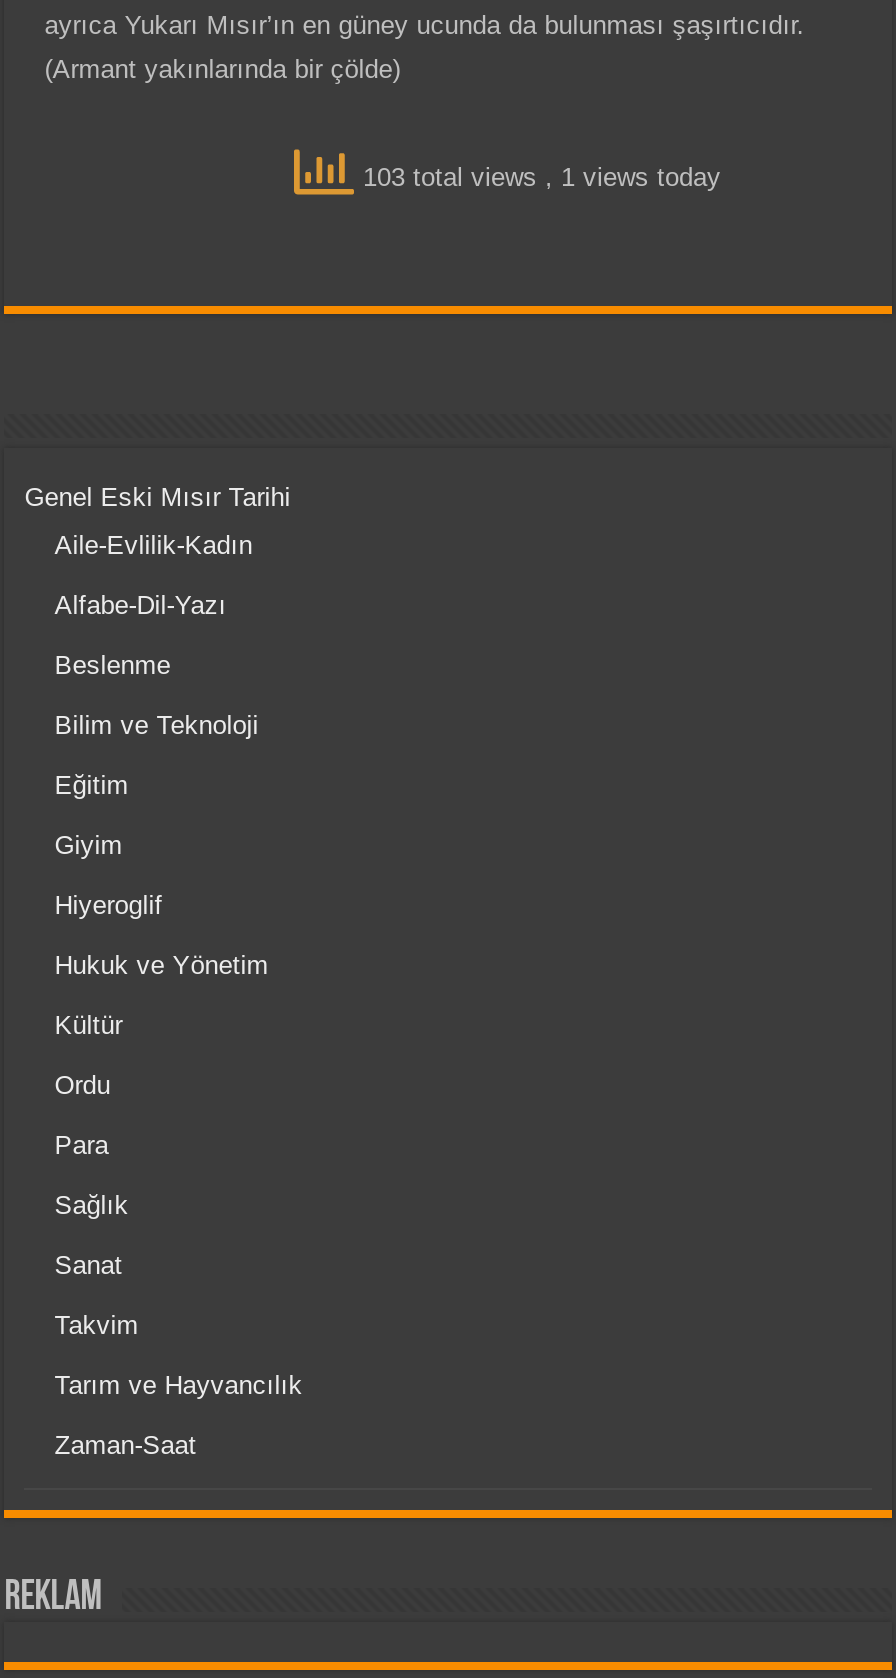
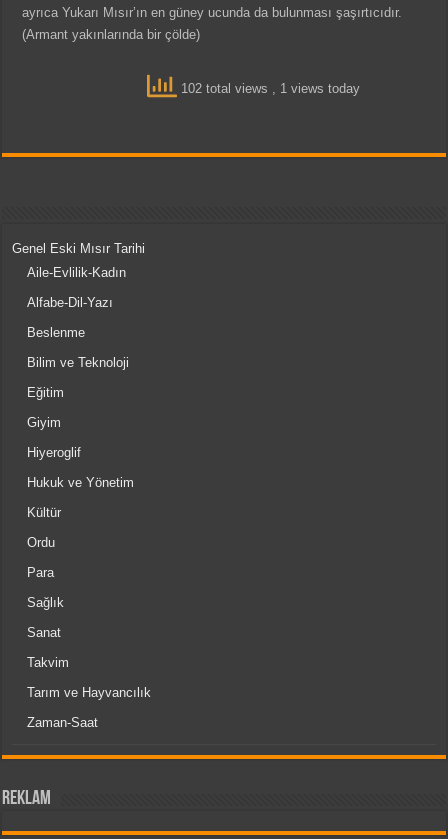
[355,161,721,191] 103 total views, 1 views today -> [177,80,360,95] 102 total views, 1 views today

